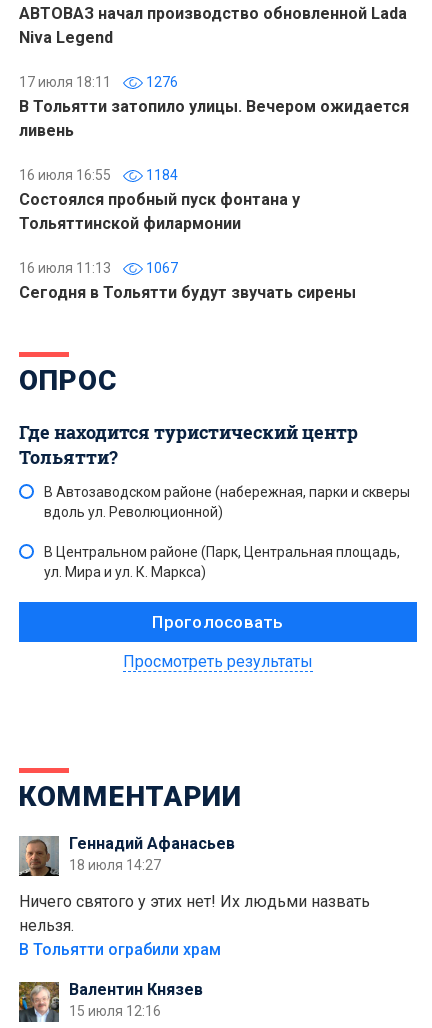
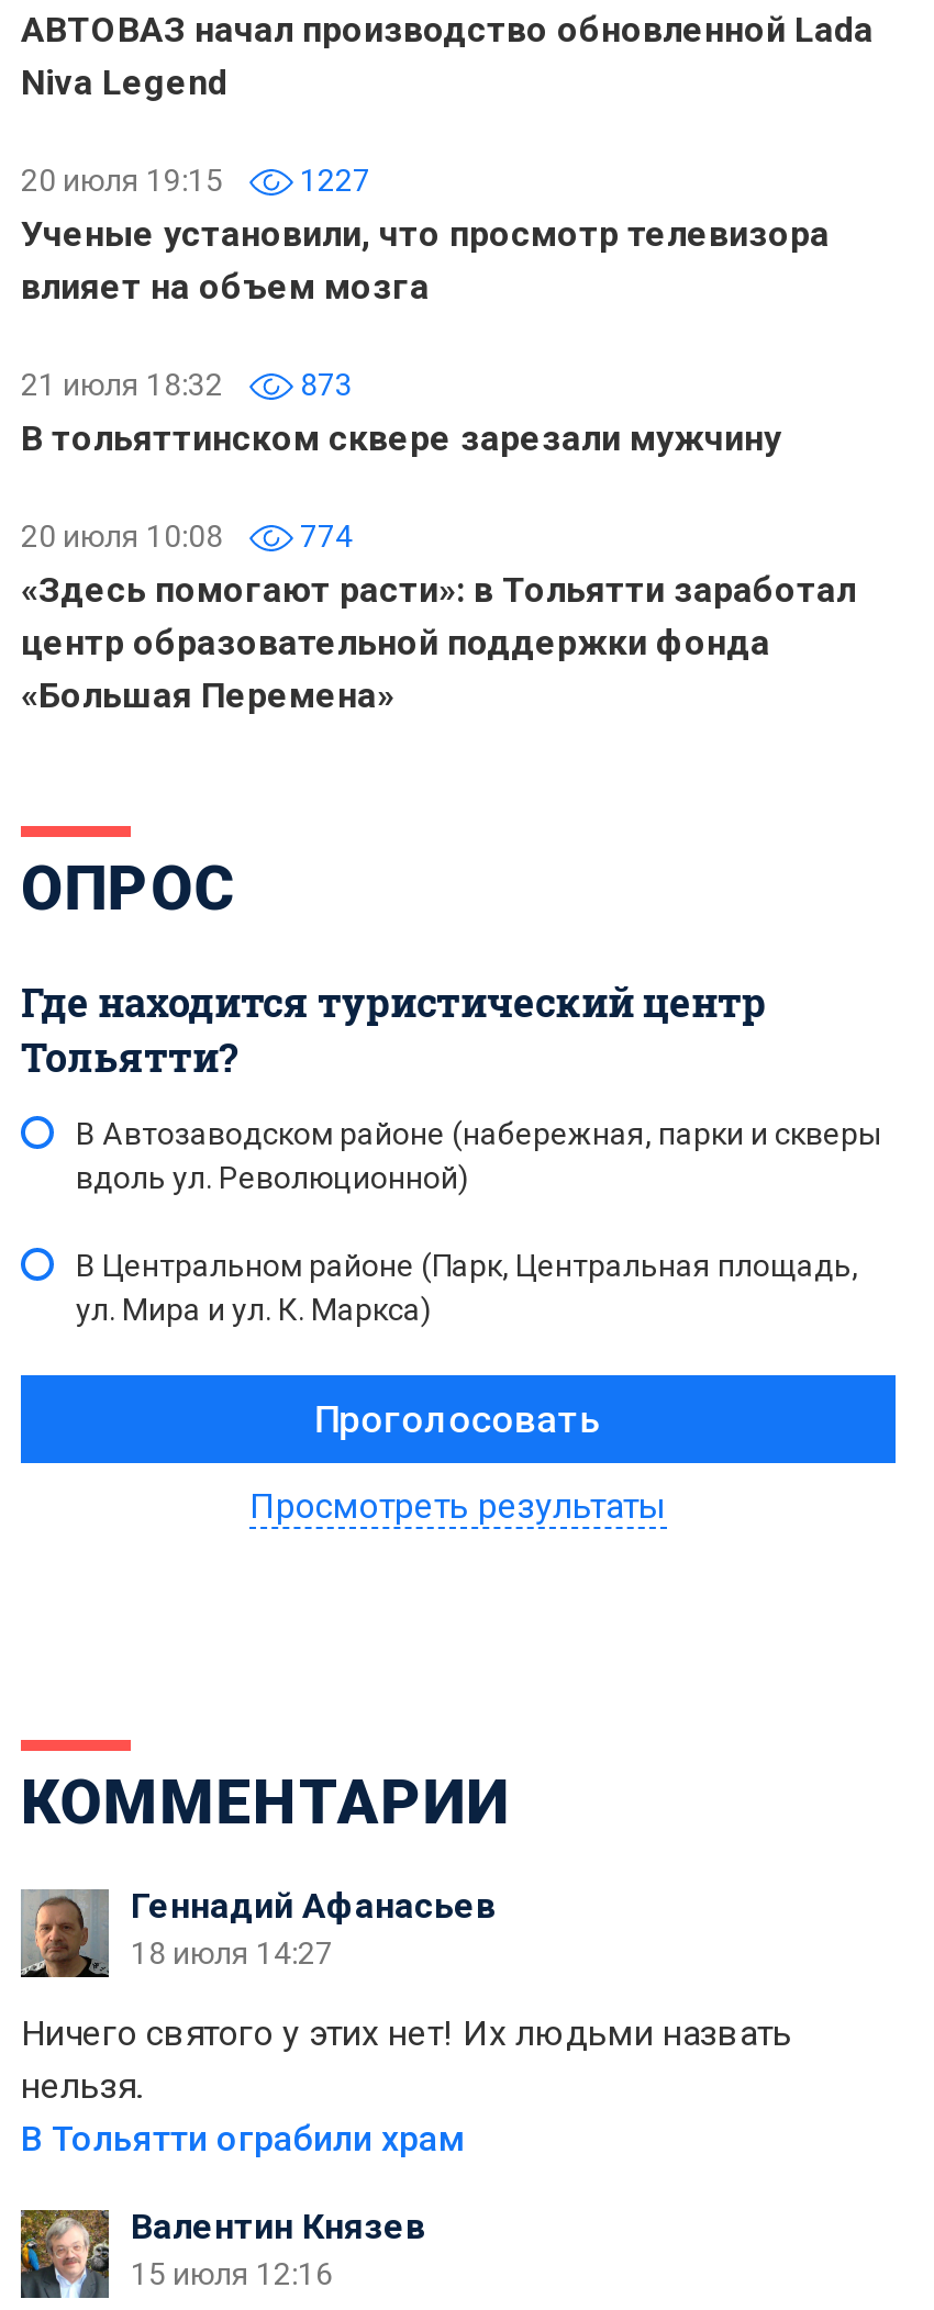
[19,74,409,140] 17 июля 18:11 | 1276 | В Тольятти затопило улицы. Вечером ожидается | ливень -> [21,163,830,308] 20 июля 19:15 | 1227 | Ученые установили, что просмотр телевизора | влияет на объем мозга
[19,167,300,233] 16 июля 16:55 | 1184 | Состоялся пробный пуск фонтана у | Тольяттинской филармонии -> [21,367,781,459] 21 июля 18:32 | 873 | В тольяттинском сквере зарезали мужчину
[19,260,356,302] 16 июля 11:13 | 1067 | Сегодня в Тольятти будут звучать сирены -> [21,518,856,716] 20 июля 10:08 | 774 | «Здесь помогают расти»: в Тольятти заработал | центр образовательной поддержки фонда | «Большая Перемена»

